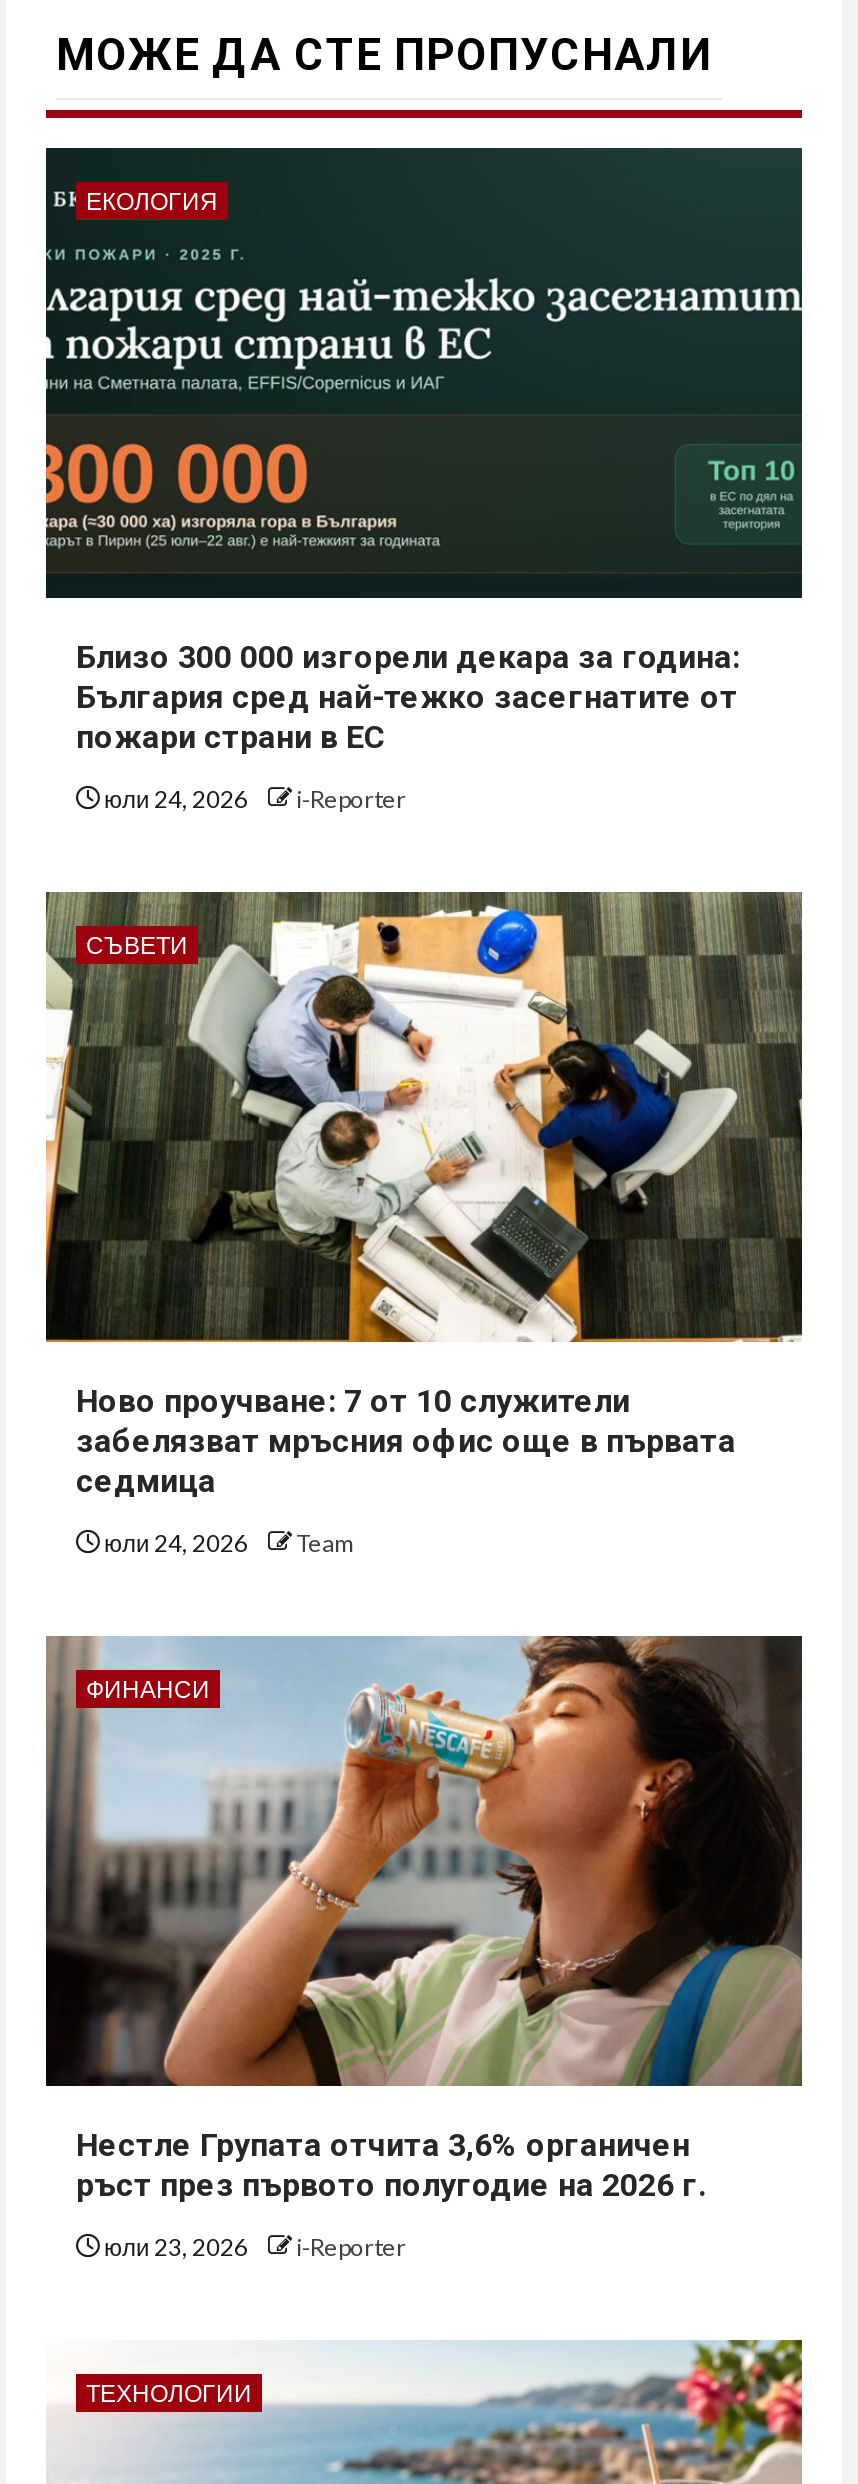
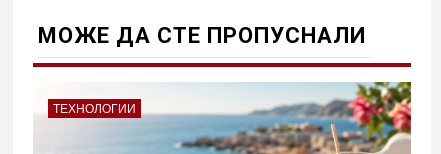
[44,146,804,600] [image] | ЕКОЛОГИЯ -> none
[76,638,740,814] Близо 300 000 изгорели декара за година: | България сред най-тежко засегнатите от | пожари страни в ЕС | юли 24, 2026 | i-Reporter -> none
[44,890,802,1344] [image] | СЪВЕТИ -> none
[76,1382,736,1558] Ново проучване: 7 от 10 служители | забелязват мръсния офис още в първата | седмица | юли 24, 2026 | Team -> none
[44,1634,802,2088] [image] | ФИНАНСИ -> none
[76,2126,706,2262] Нестле Групата отчита 3,6% органичен | ръст през първото полугодие на 2026 г. | юли 23, 2026 | i-Reporter -> none

